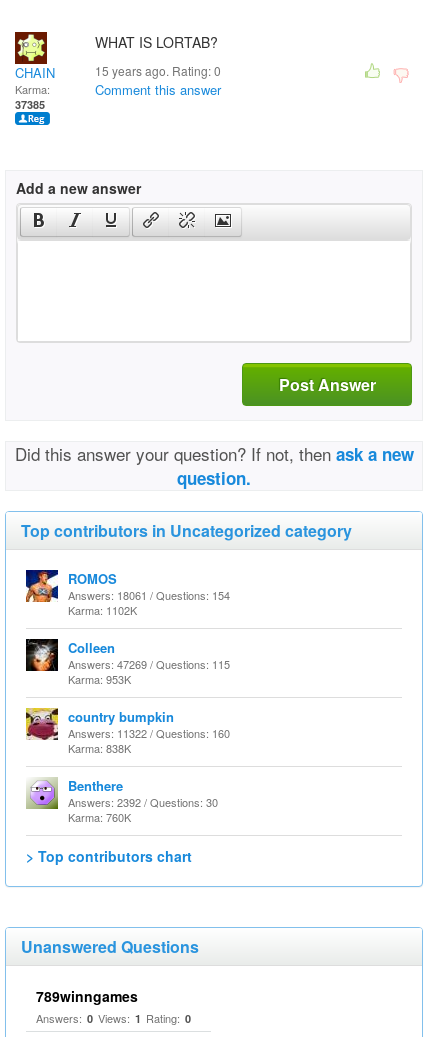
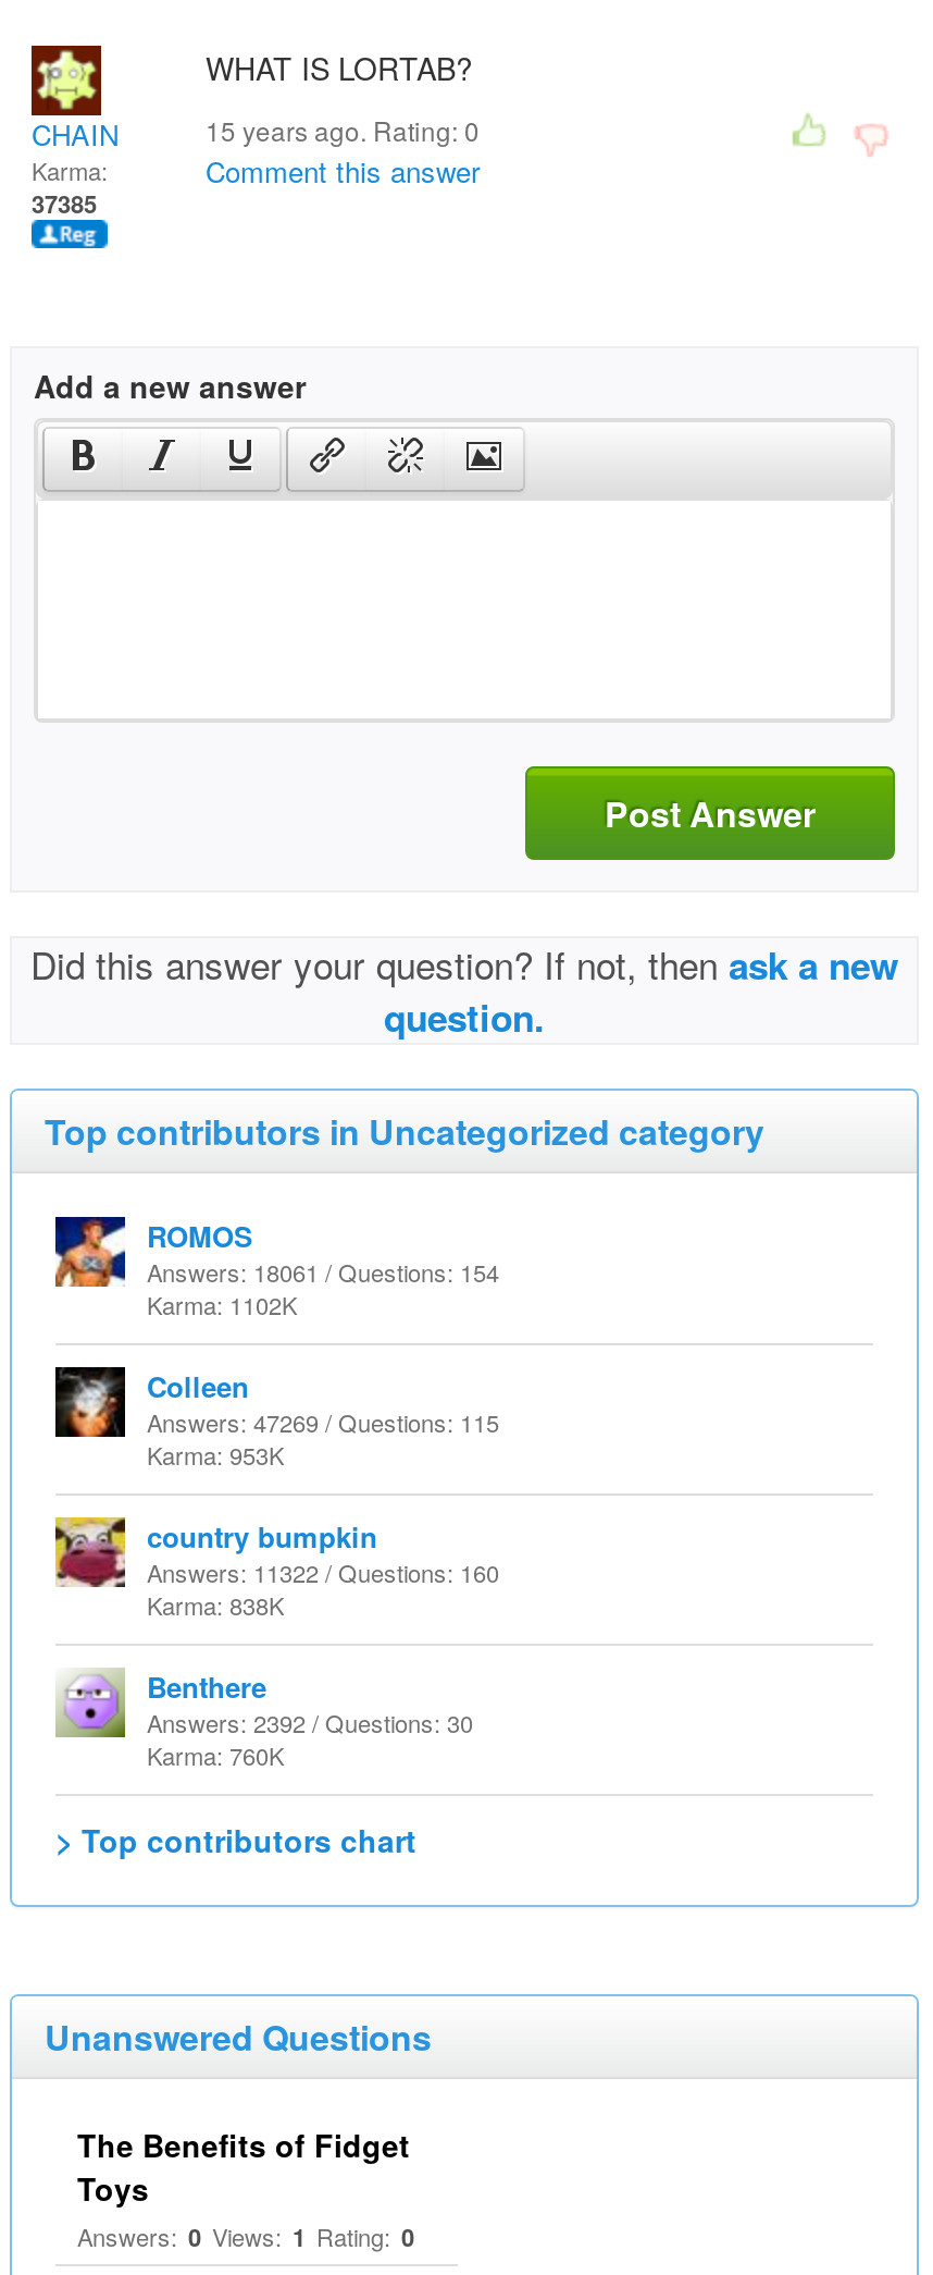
[36,986,138,1006] 789winngames -> [77,2123,410,2210] The Benefits of Fidget | Toys

